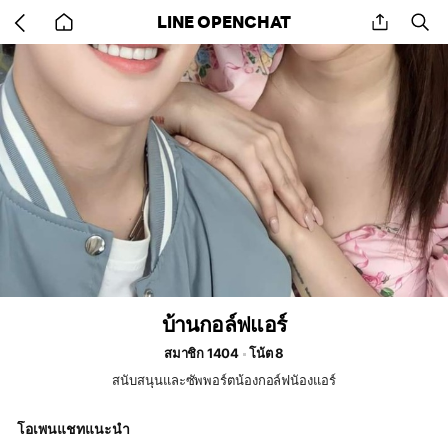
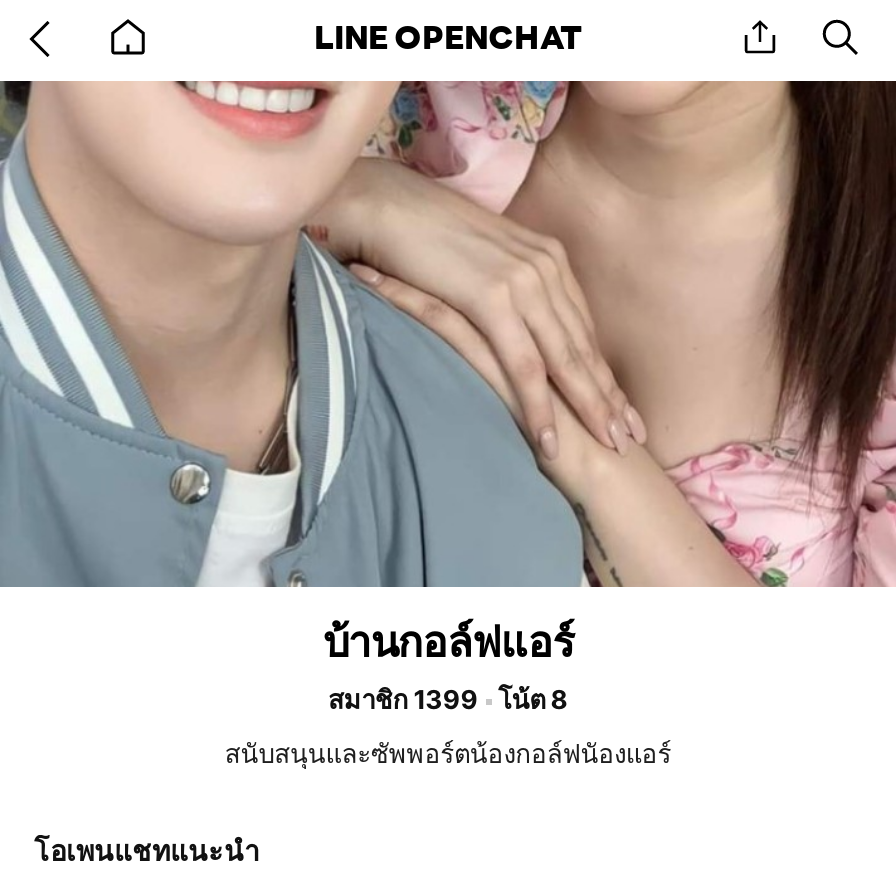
[164,345,284,361] สมาชิก 1404 โน้ต 8 -> [328,683,568,715] สมาชิก 1399 โน้ต 8

